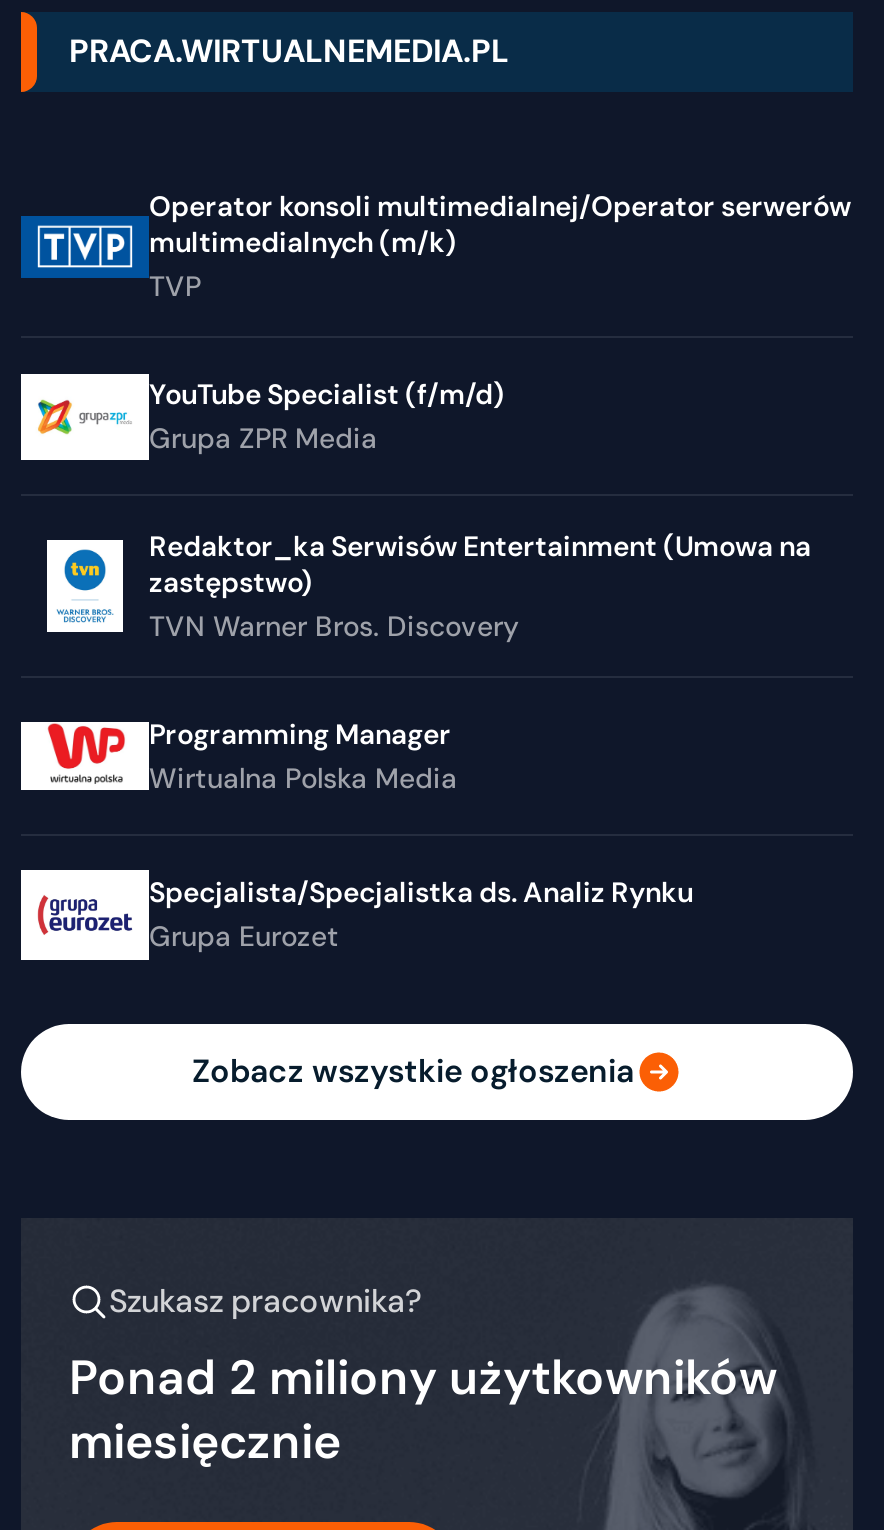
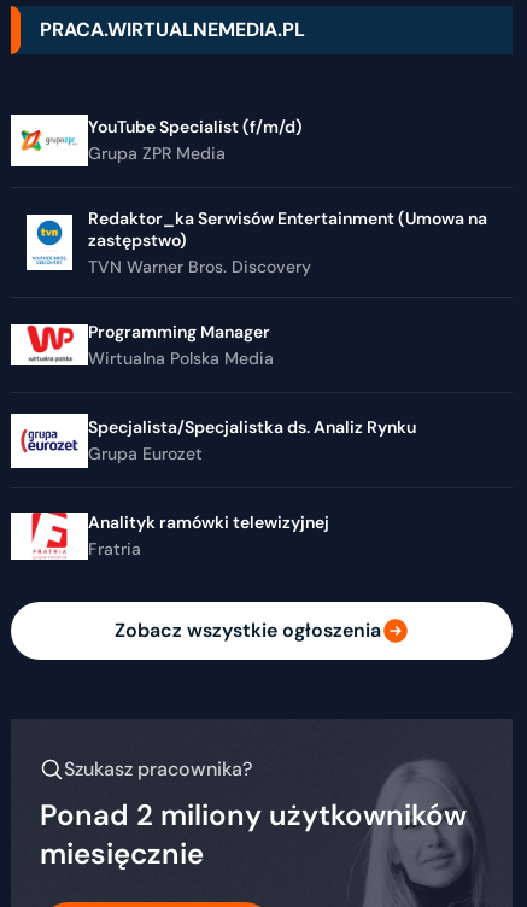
[21,188,851,304] [image] | Operator konsoli multimedialnej/Operator serwerów | multimedialnych (m/k) | TVP -> none
moved [149,376,811,954] -> [88,116,487,465]: YouTube Specialist (f/m/d) | Grupa ZPR Media | Redaktor_ka Serwisów Entertainment (Umowa na | ... | Specjalista/Specjalistka ds. Analiz Rynku | Grupa Eurozet
none -> [11,509,333,563] [image] | Analityk ramówki telewizyjnej | Fratria

